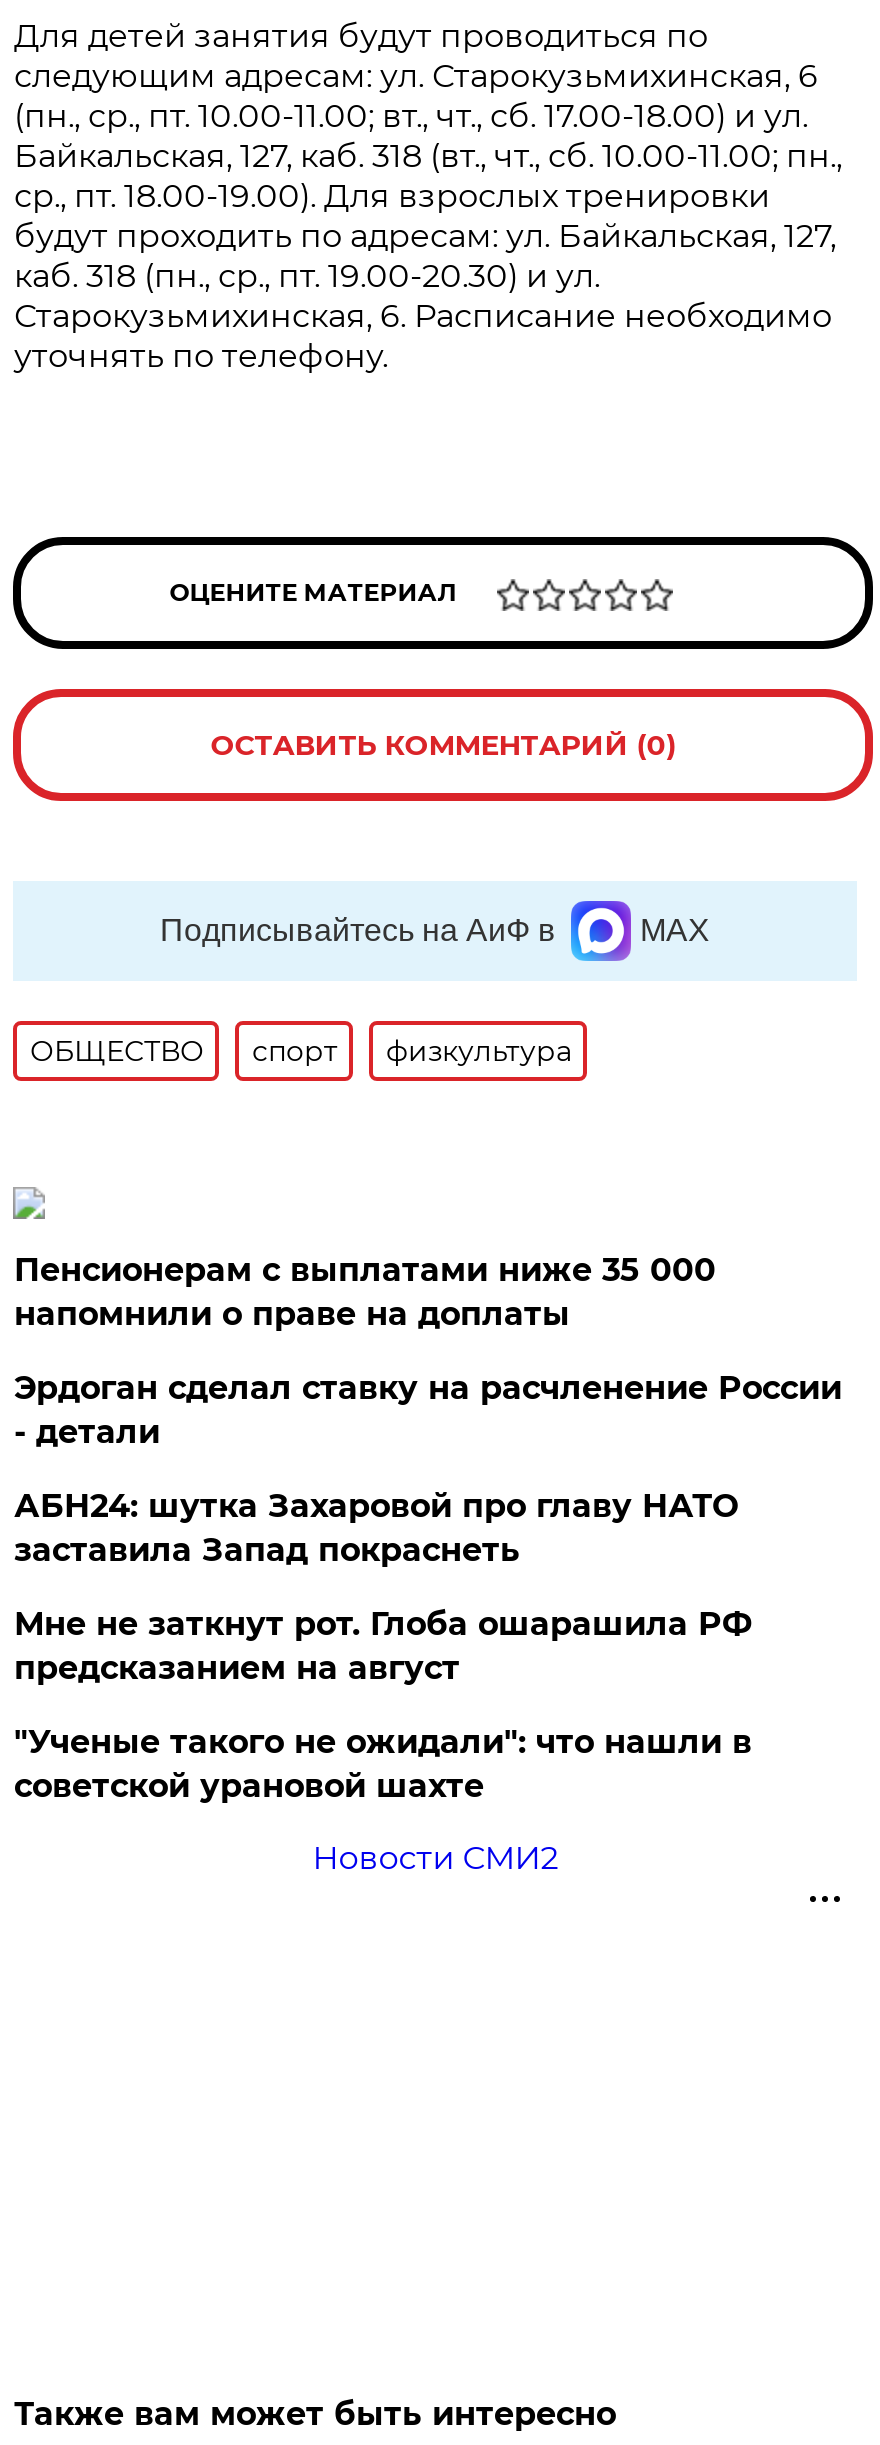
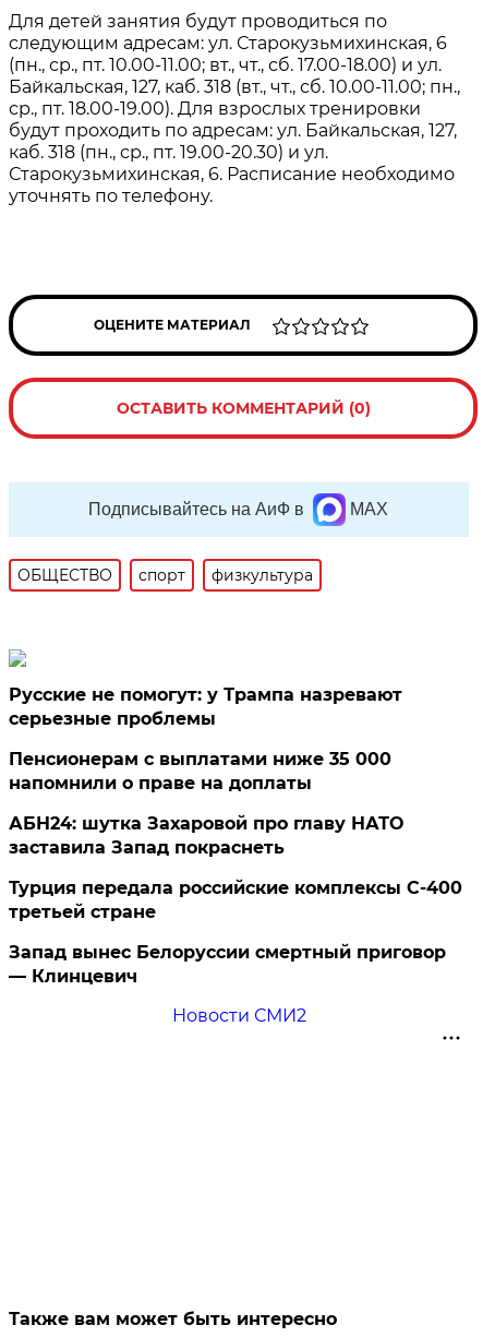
none -> [9,684,403,729] Русские не помогут: у Трампа назревают | серьезные проблемы
moved [14,1251,716,1333] -> [9,749,392,793]: Пенсионерам с выплатами ниже 35 000 | напомнили о праве на доплаты
[14,1369,842,1451] Эрдоган сделал ставку на расчленение России | - детали -> none
[14,1605,752,1687] Мне не заткнут рот. Глоба ошарашила РФ | предсказанием на август -> [9,877,463,922] Турция передала российские комплексы С-400 | третьей стране
[14,1723,752,1805] "Ученые такого не ожидали": что нашли в | советской урановой шахте -> [9,942,446,987] Запад вынес Белоруссии смертный приговор | — Клинцевич

